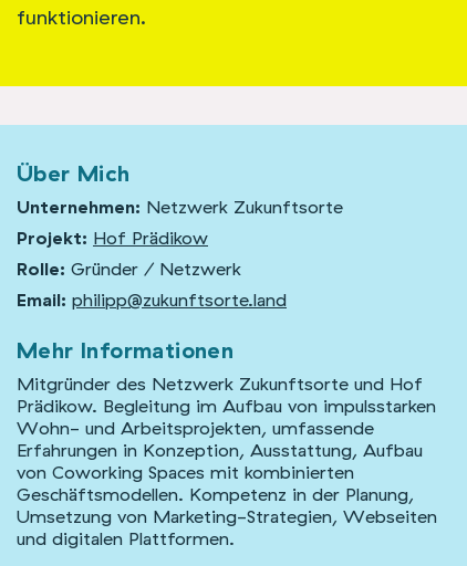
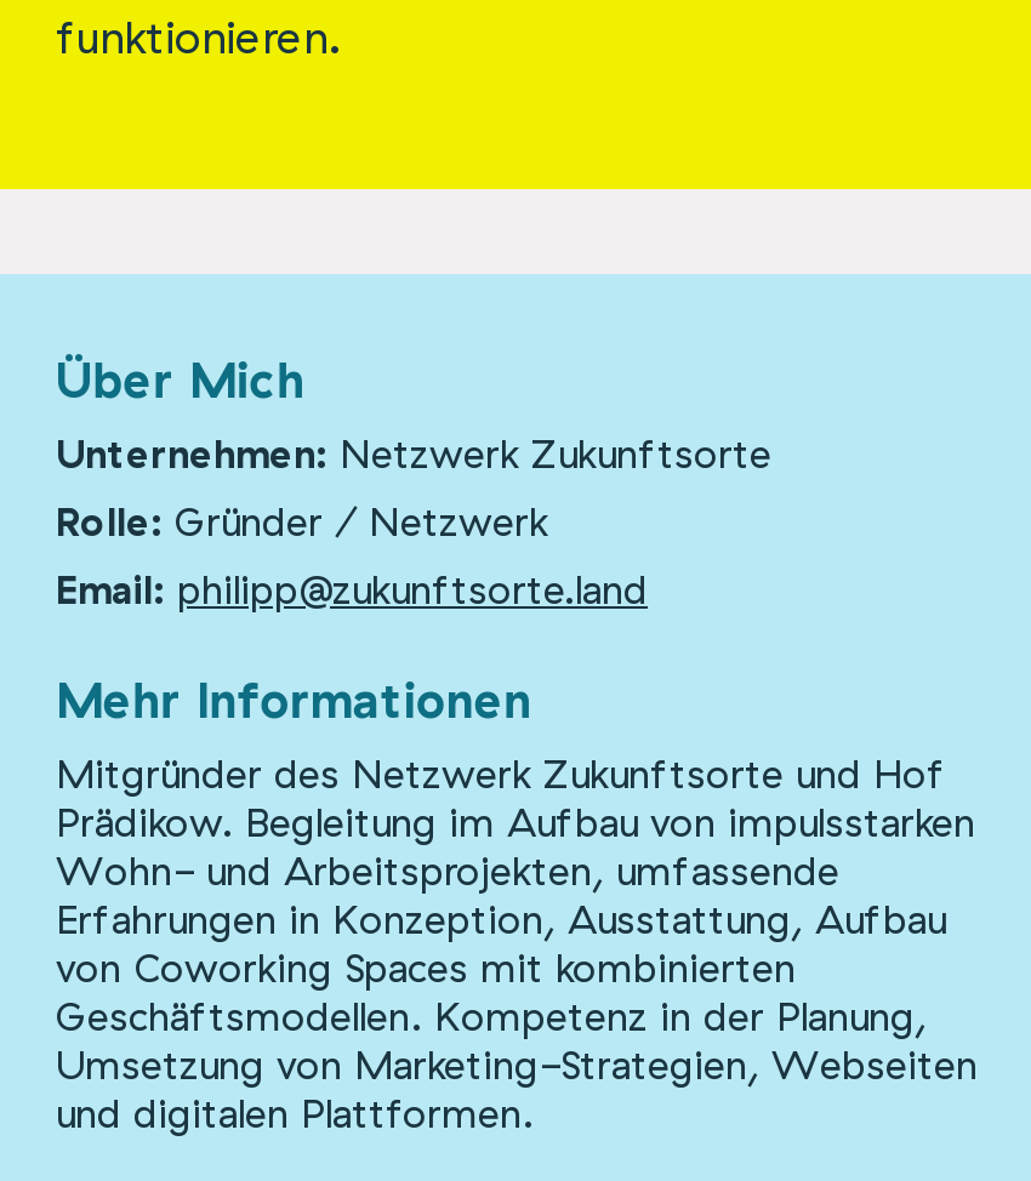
[17,227,208,249] Projekt: Hof Prädikow -> none

